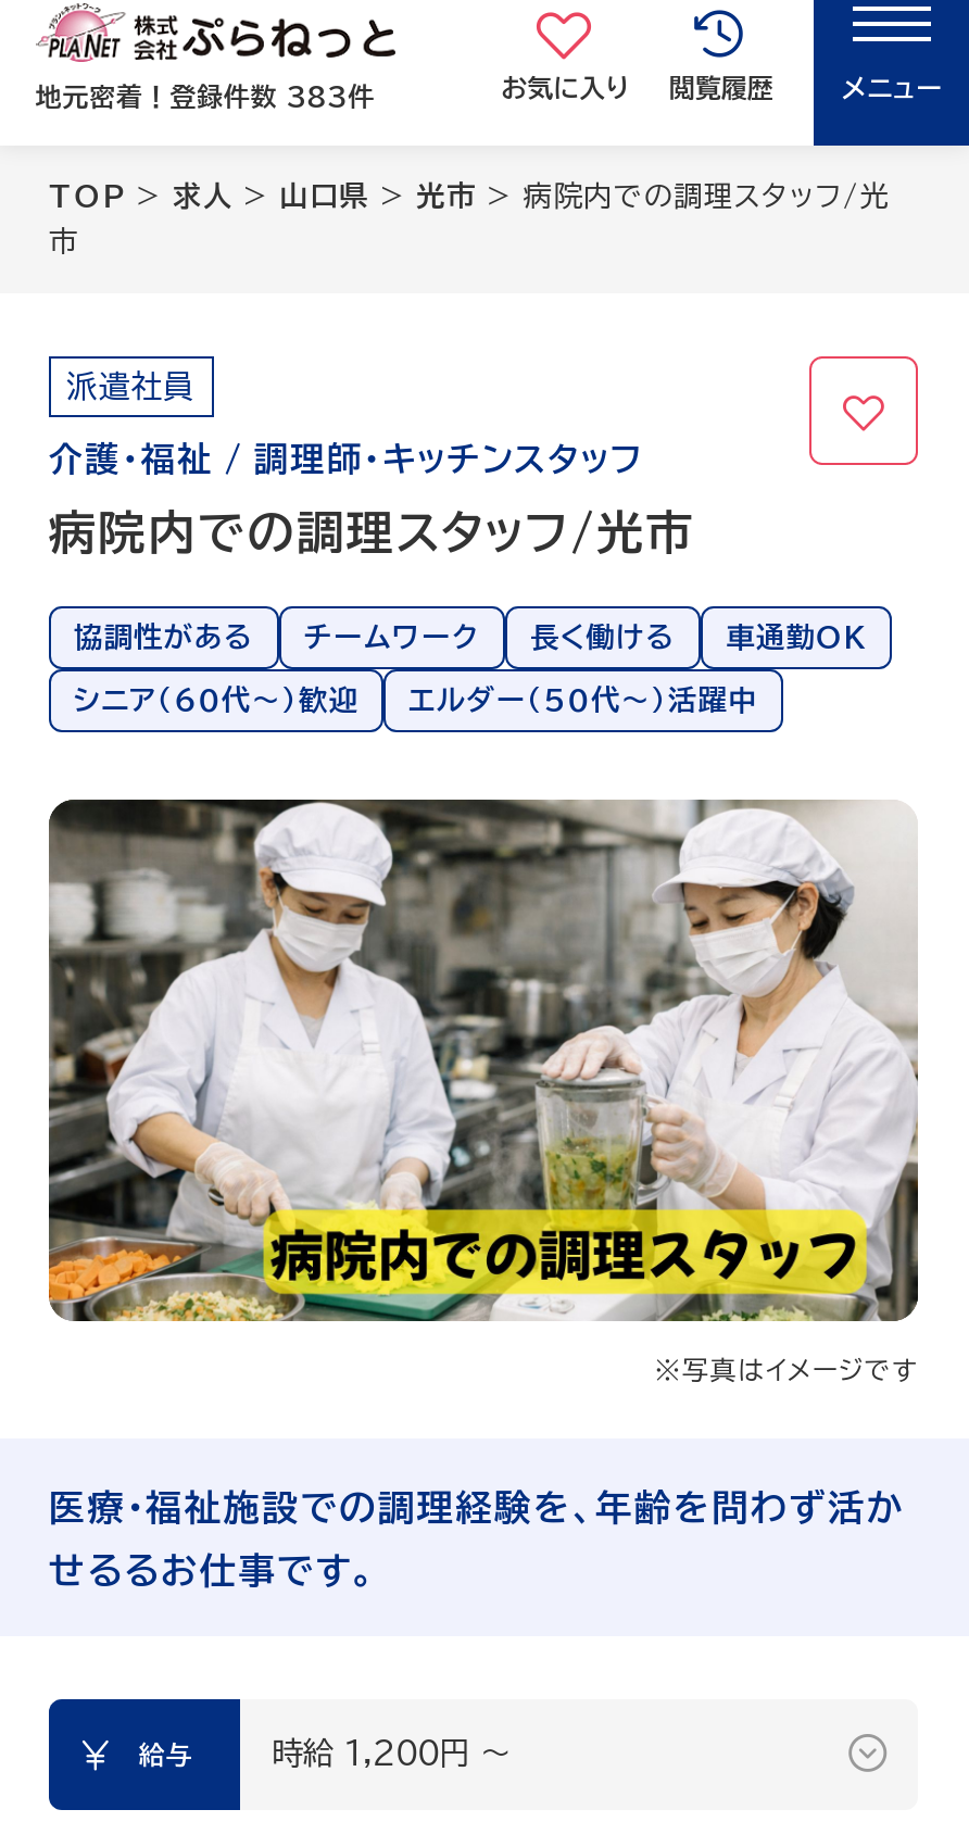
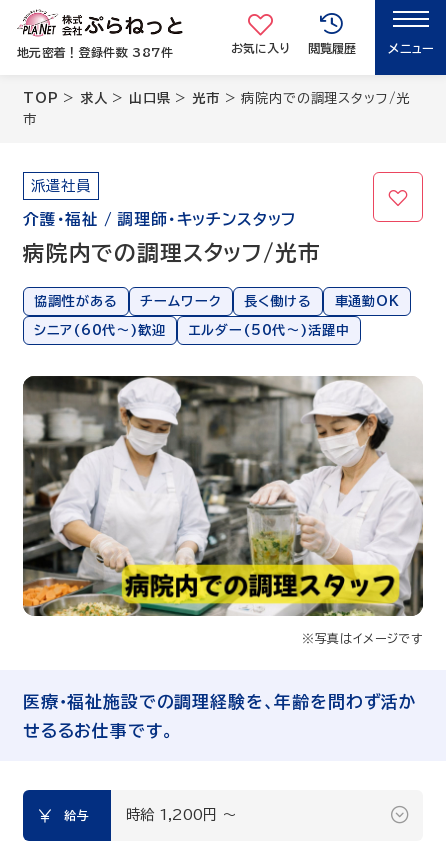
[36,82,375,108] 地元密着！登録件数 383件 -> [17,46,173,58] 地元密着！登録件数 387件

